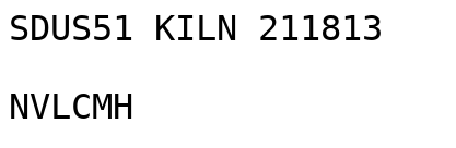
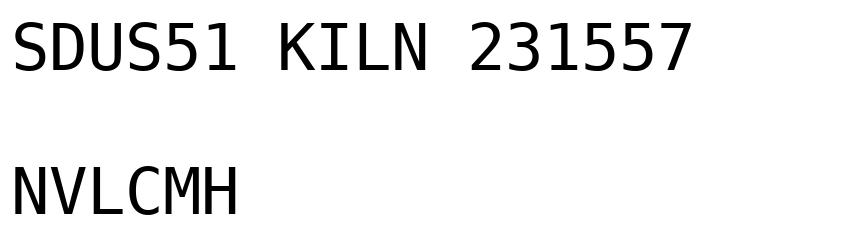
[9,9,383,48] SDUS51 KILN 211813 -> [11,12,695,84] SDUS51 KILN 231557

